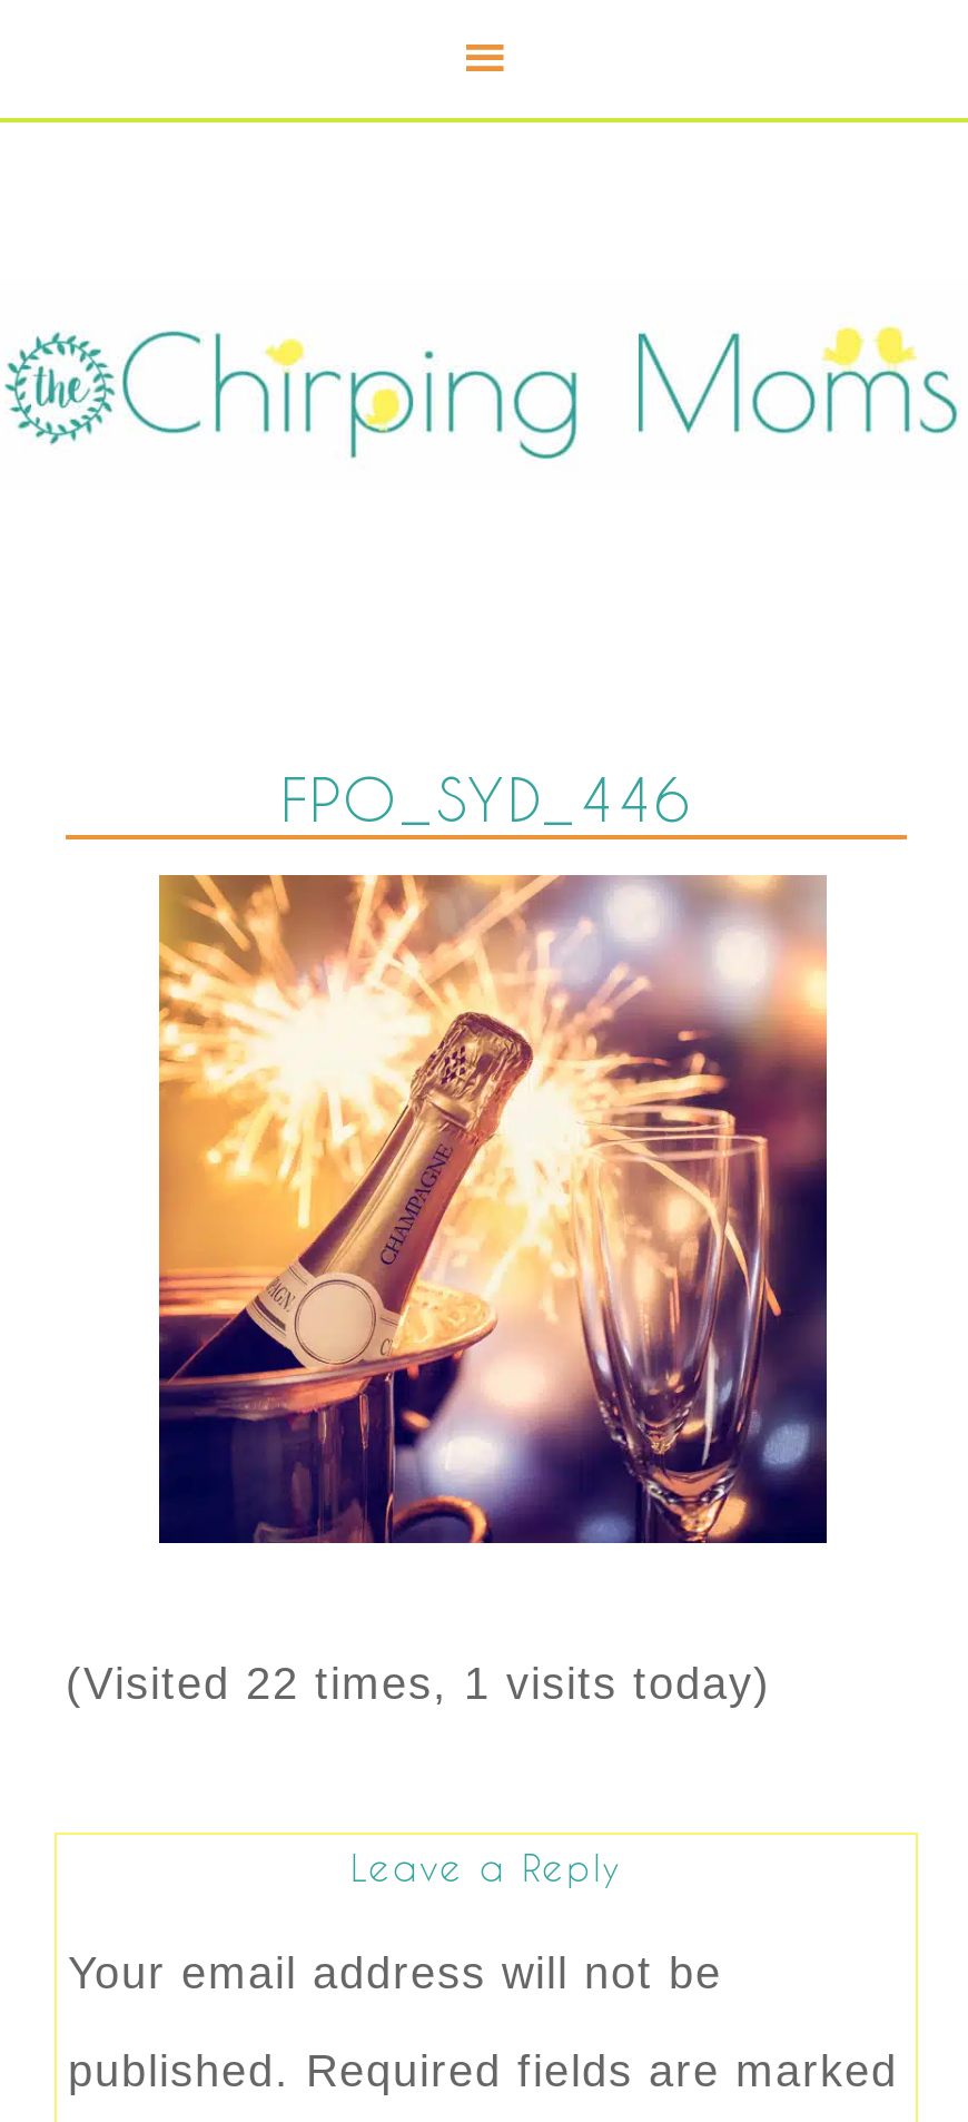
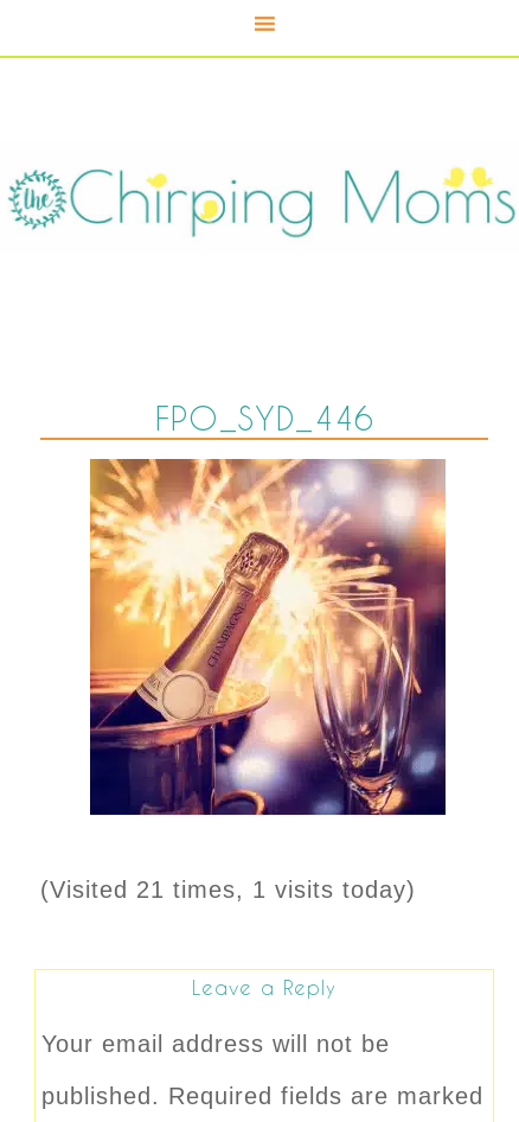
[66,1659,771,1708] (Visited 22 times, 1 visits today) -> [40,876,416,902] (Visited 21 times, 1 visits today)

